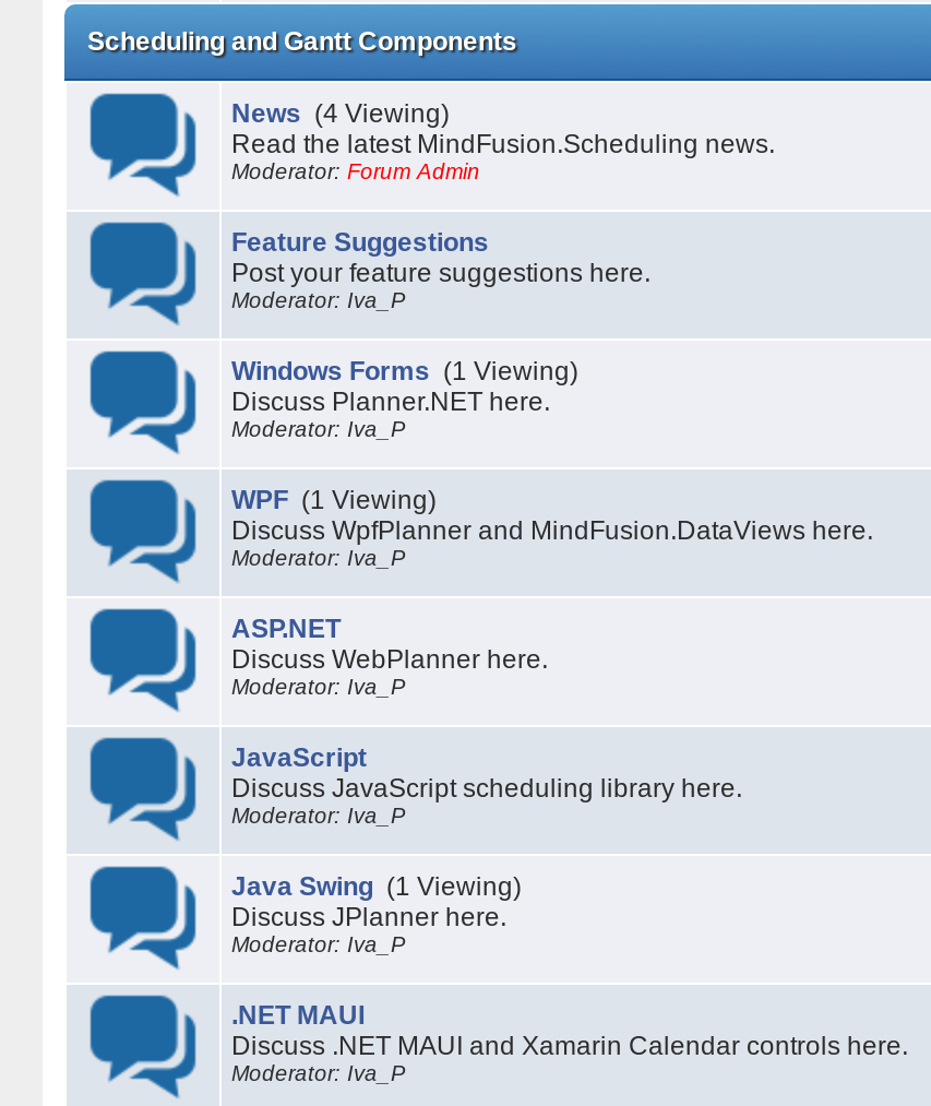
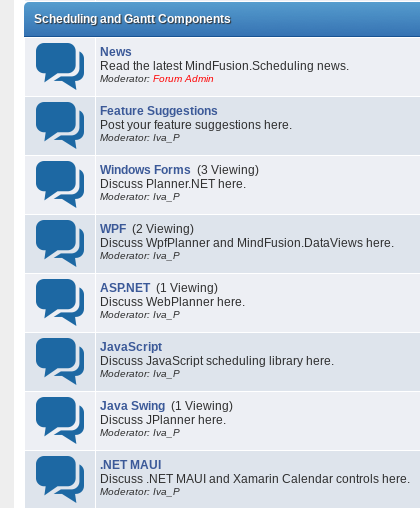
[231,98,450,129] News (4 Viewing) -> [100,45,132,59] News
[231,356,578,386] Windows Forms (1 Viewing) -> [100,163,259,177] Windows Forms (3 Viewing)
[231,485,437,515] WPF (1 Viewing) -> [100,222,194,236] WPF (2 Viewing)
[231,614,341,644] ASP.NET -> [100,281,218,295] ASP.NET (1 Viewing)

